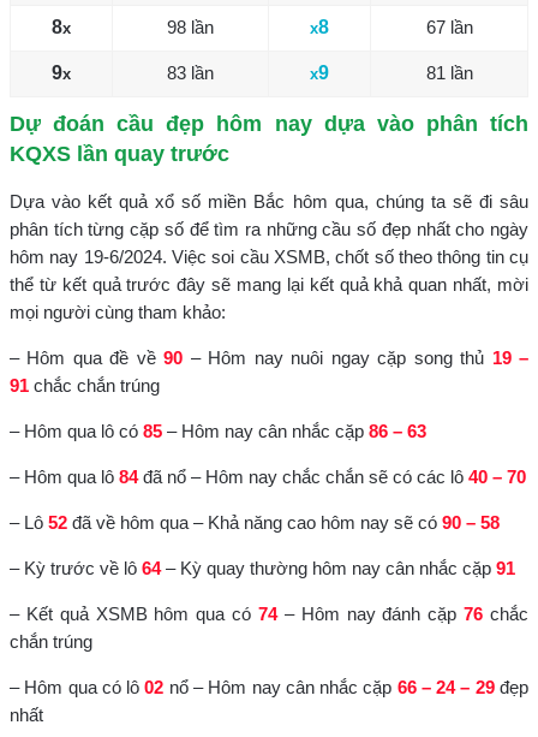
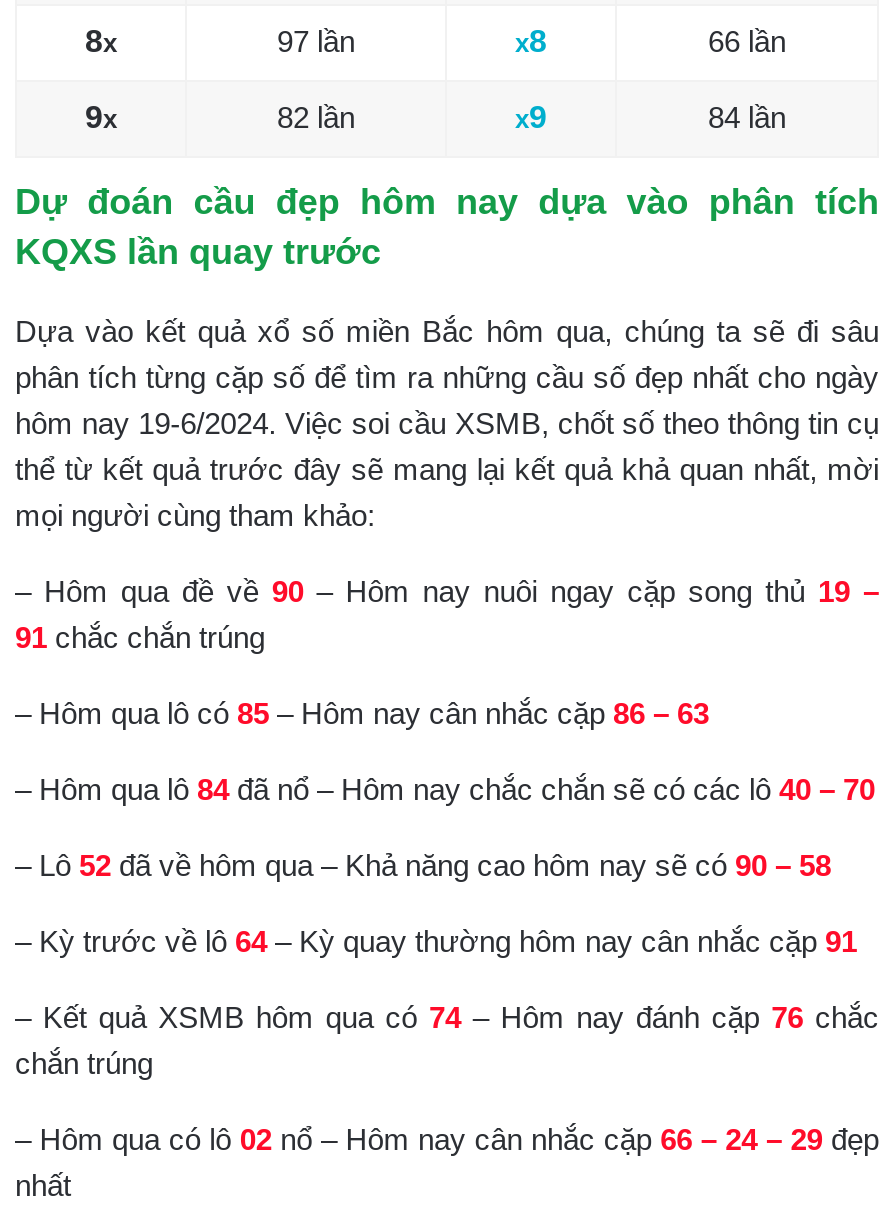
[167,17,214,37] 98 lần -> [277,24,355,58] 97 lần
[426,17,473,37] 67 lần -> [708,24,786,58] 66 lần
[167,62,214,83] 83 lần -> [277,100,355,134] 82 lần
[426,62,473,83] 81 lần -> [708,100,786,134] 84 lần

